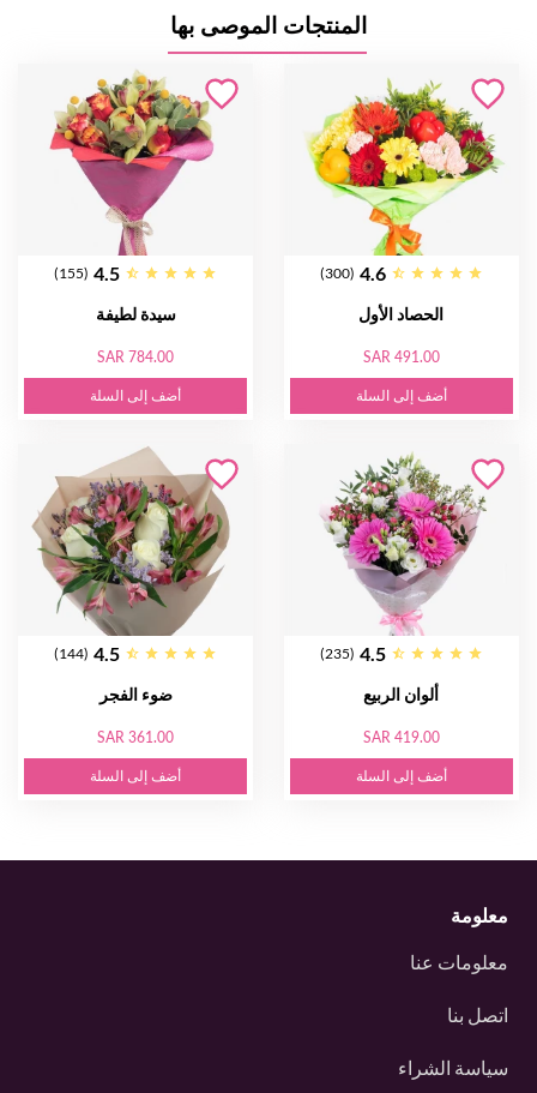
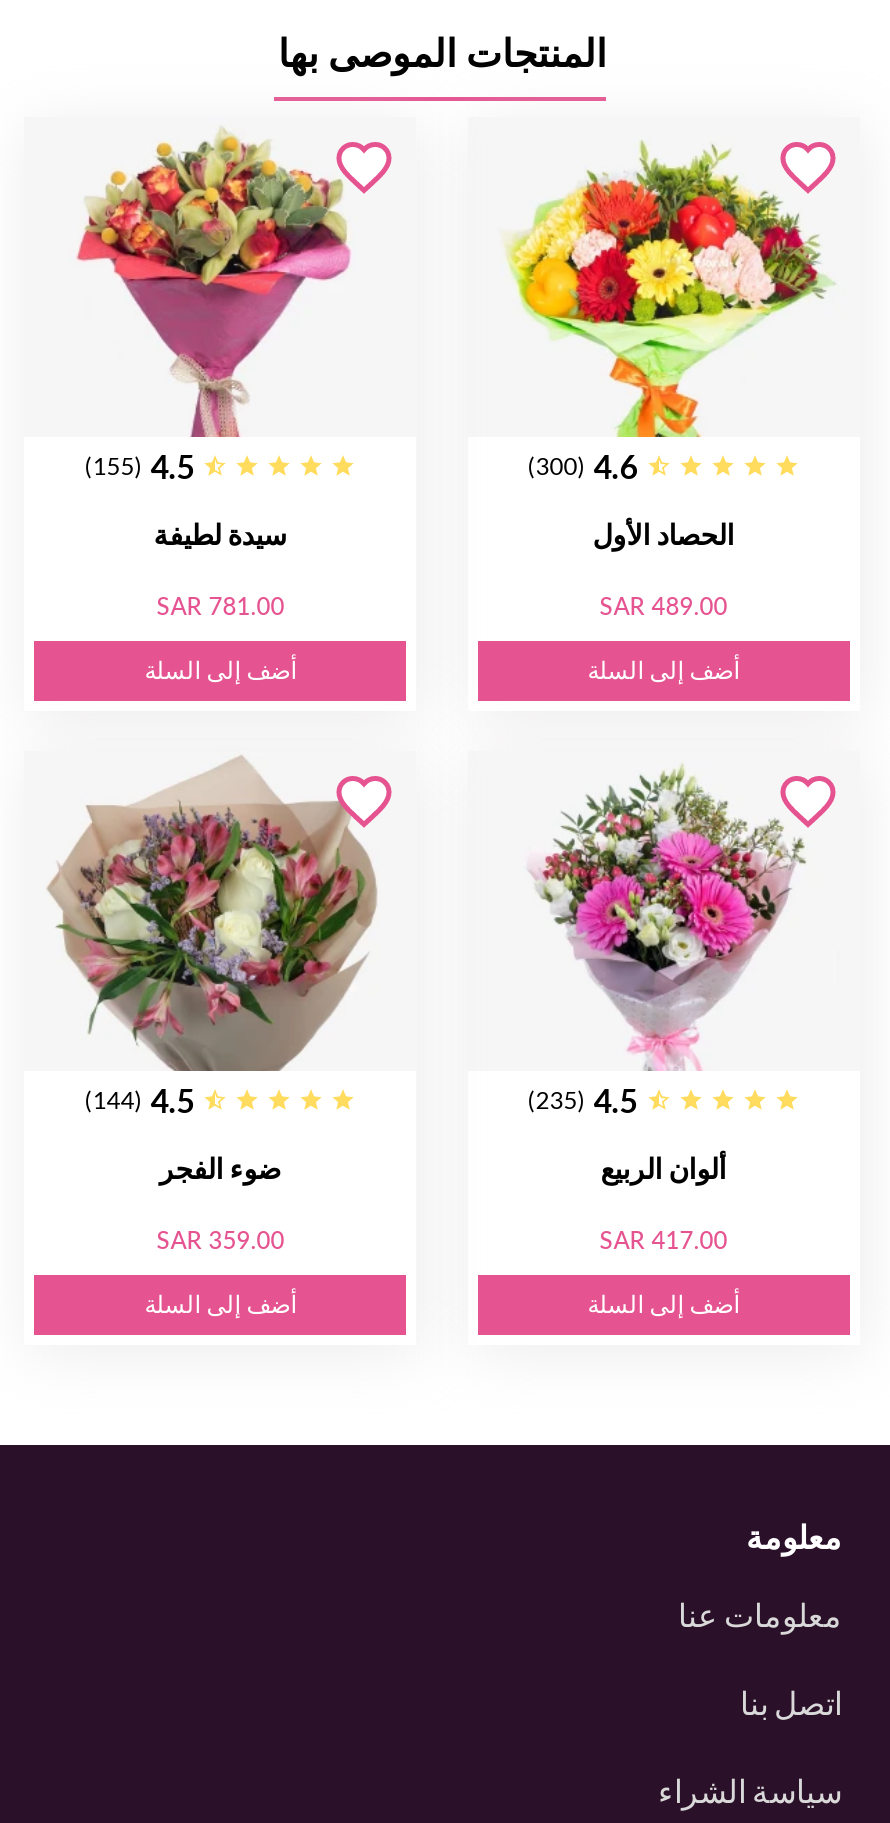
[97,348,174,366] SAR 784.00 -> [156,591,284,621] SAR 781.00
[363,348,440,366] SAR 491.00 -> [600,591,728,621] SAR 489.00
[97,728,174,746] SAR 361.00 -> [156,1225,284,1255] SAR 359.00
[363,728,440,746] SAR 419.00 -> [600,1225,728,1255] SAR 417.00

